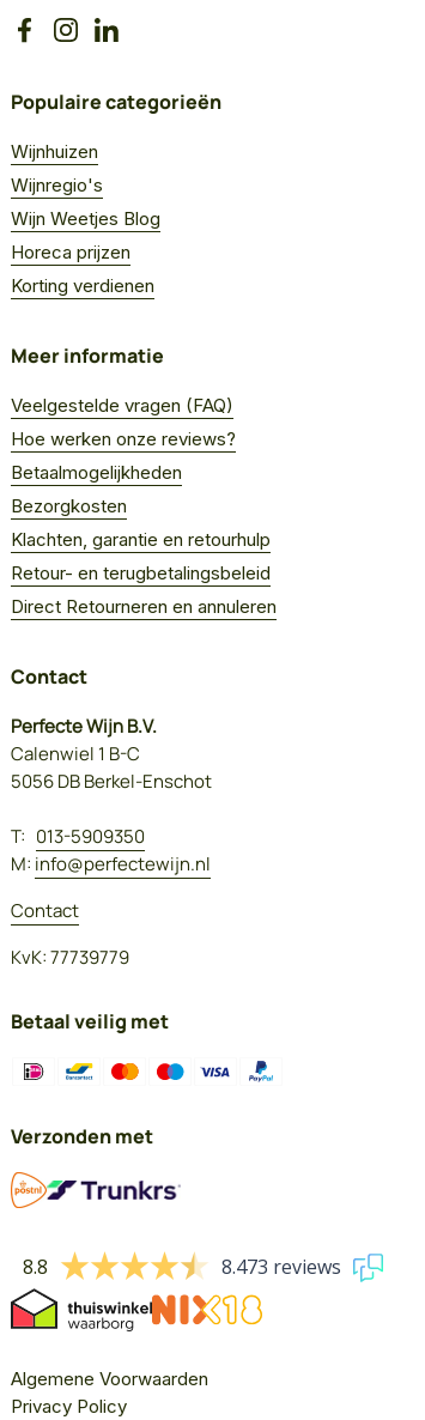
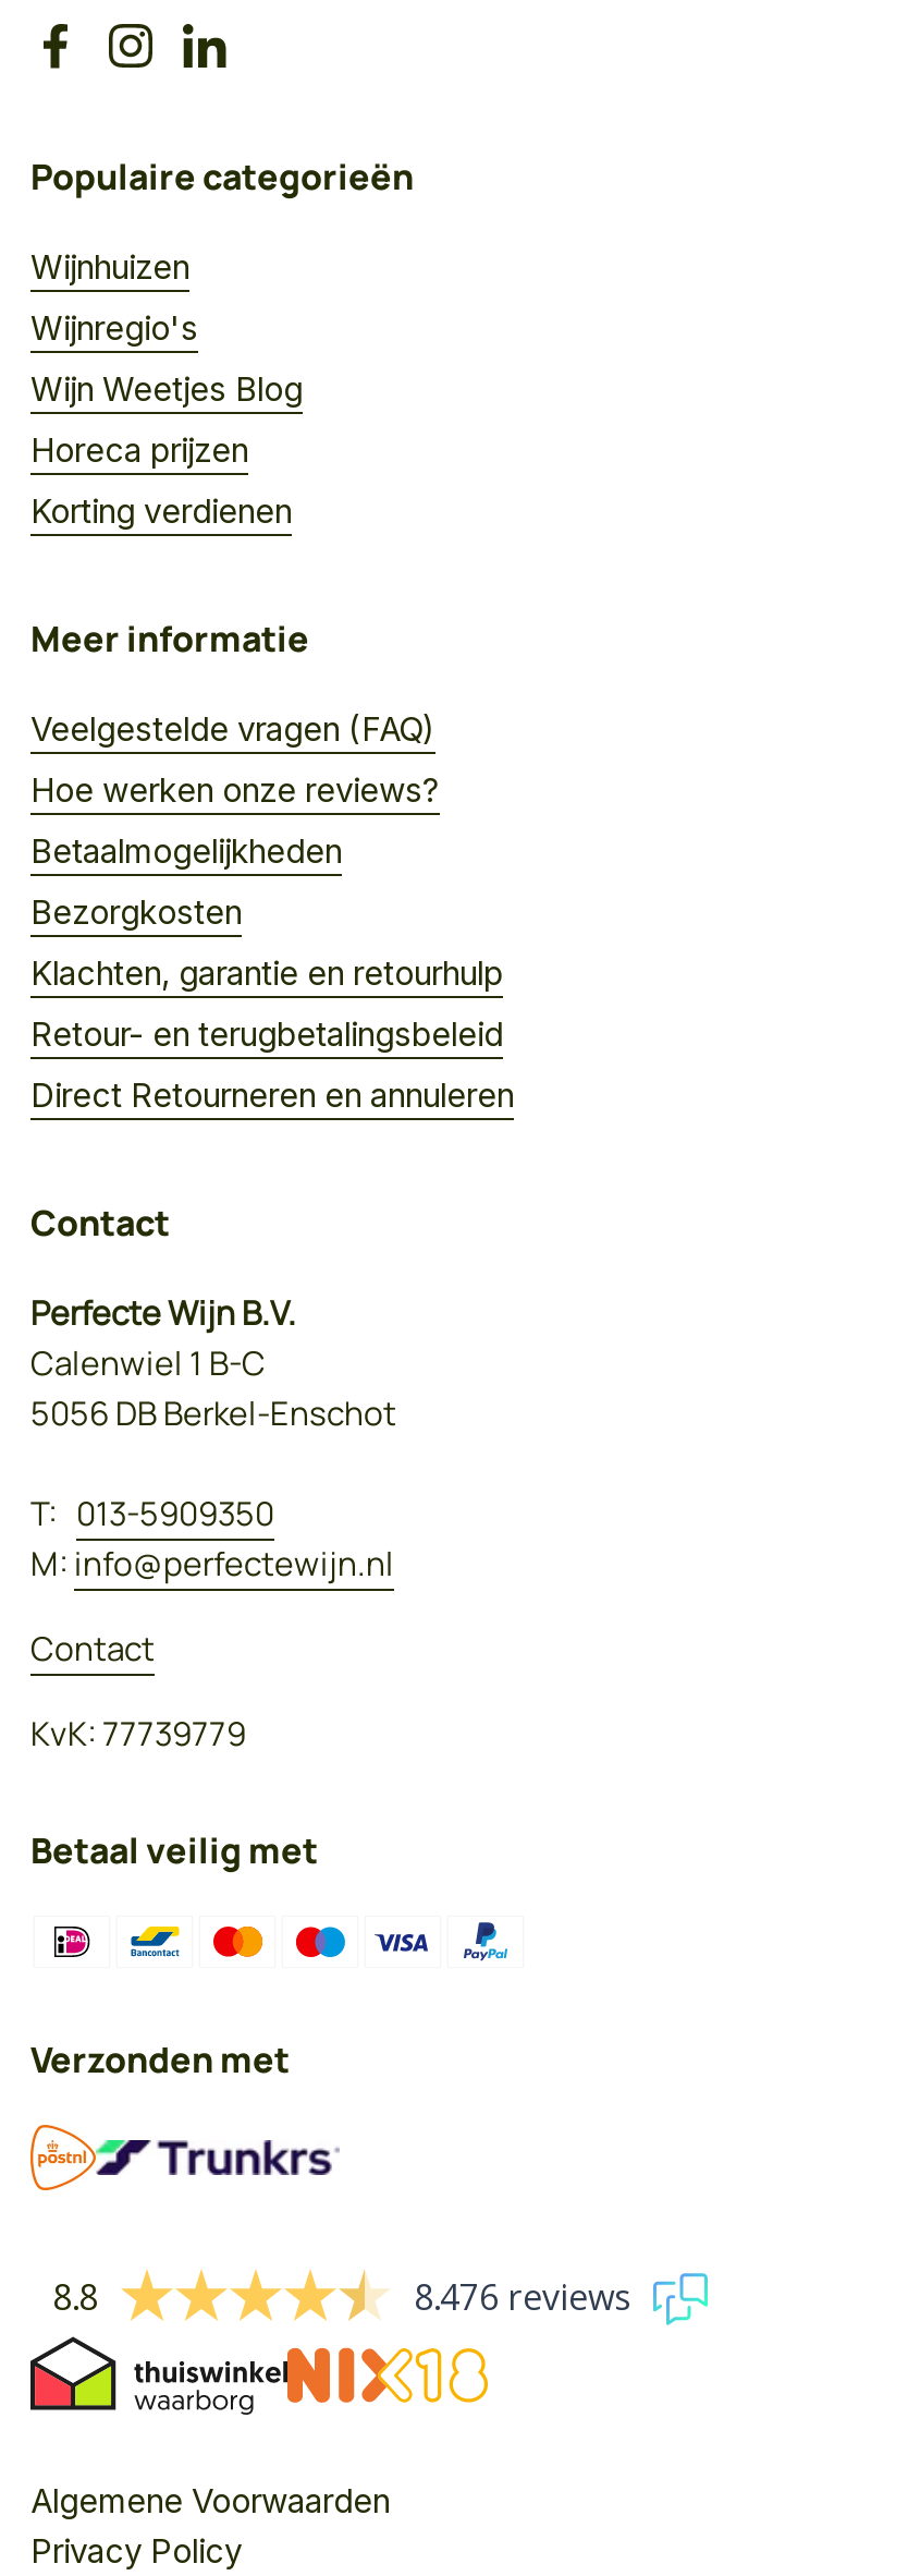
[221,1254,341,1280] 8.473 reviews -> [414,2274,631,2321] 8.476 reviews

